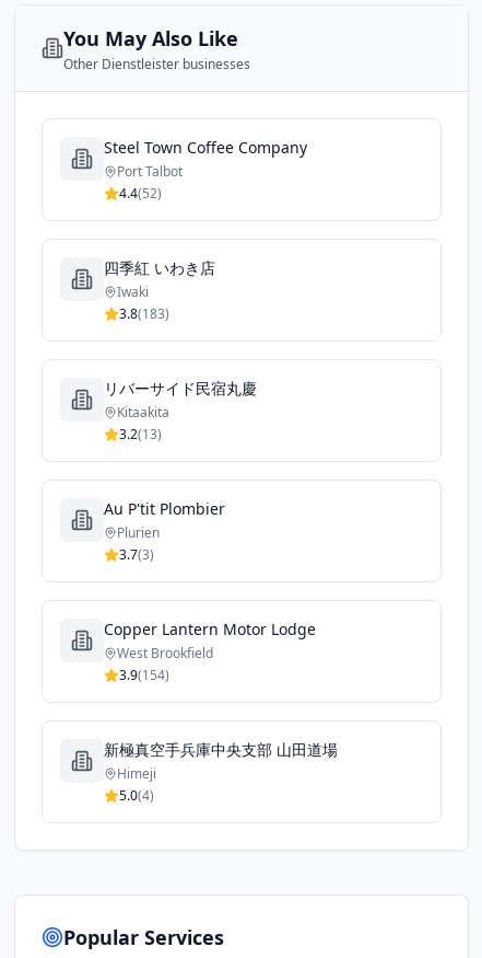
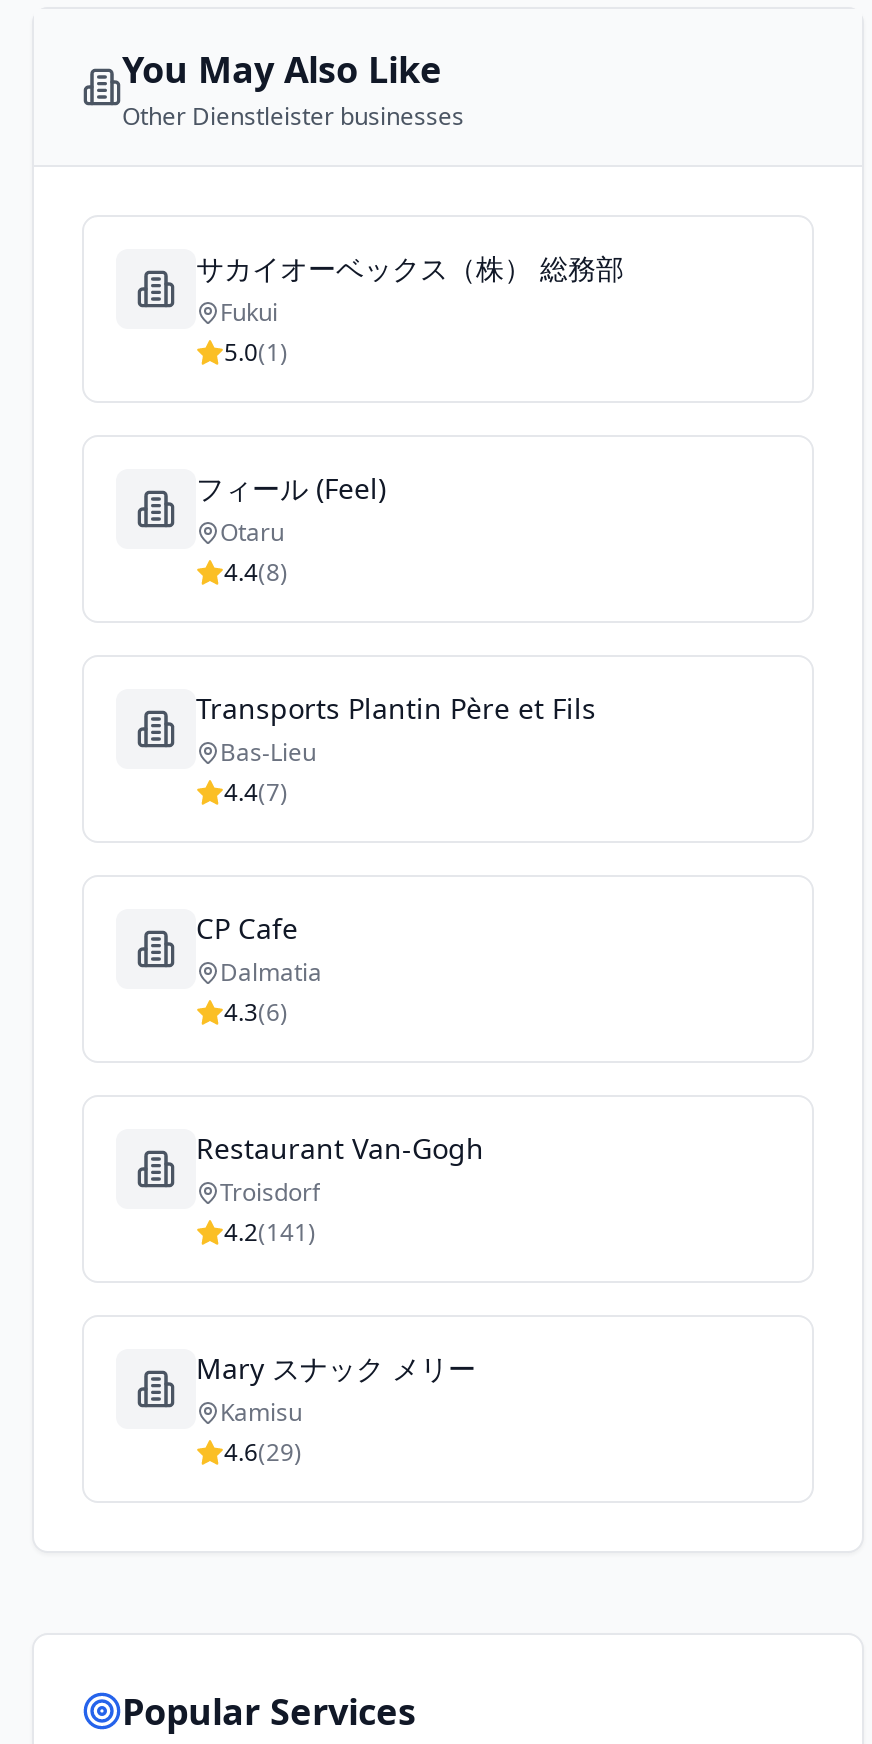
[104,137,307,203] Steel Town Coffee Company | Port Talbot | 4.4(52) -> [196,249,624,369] サカイオーベックス（株） 総務部 | Fukui | 5.0(1)
[104,257,215,323] 四季紅 いわき店 | Iwaki | 3.8(183) -> [196,469,386,589] フィール (Feel) | Otaru | 4.4(8)
[104,378,257,443] リバーサイド民宿丸慶 | Kitaakita | 3.2(13) -> [196,689,596,809] Transports Plantin Père et Fils | Bas-Lieu | 4.4(7)
[104,498,225,564] Au P'tit Plombier | Plurien | 3.7(3) -> [196,909,322,1029] CP Cafe | Dalmatia | 4.3(6)
[104,619,316,684] Copper Lantern Motor Lodge | West Brookfield | 3.9(154) -> [196,1129,484,1249] Restaurant Van-Gogh | Troisdorf | 4.2(141)
[104,739,338,805] 新極真空手兵庫中央支部 山田道場 | Himeji | 5.0(4) -> [196,1349,476,1469] Mary スナック メリー | Kamisu | 4.6(29)

